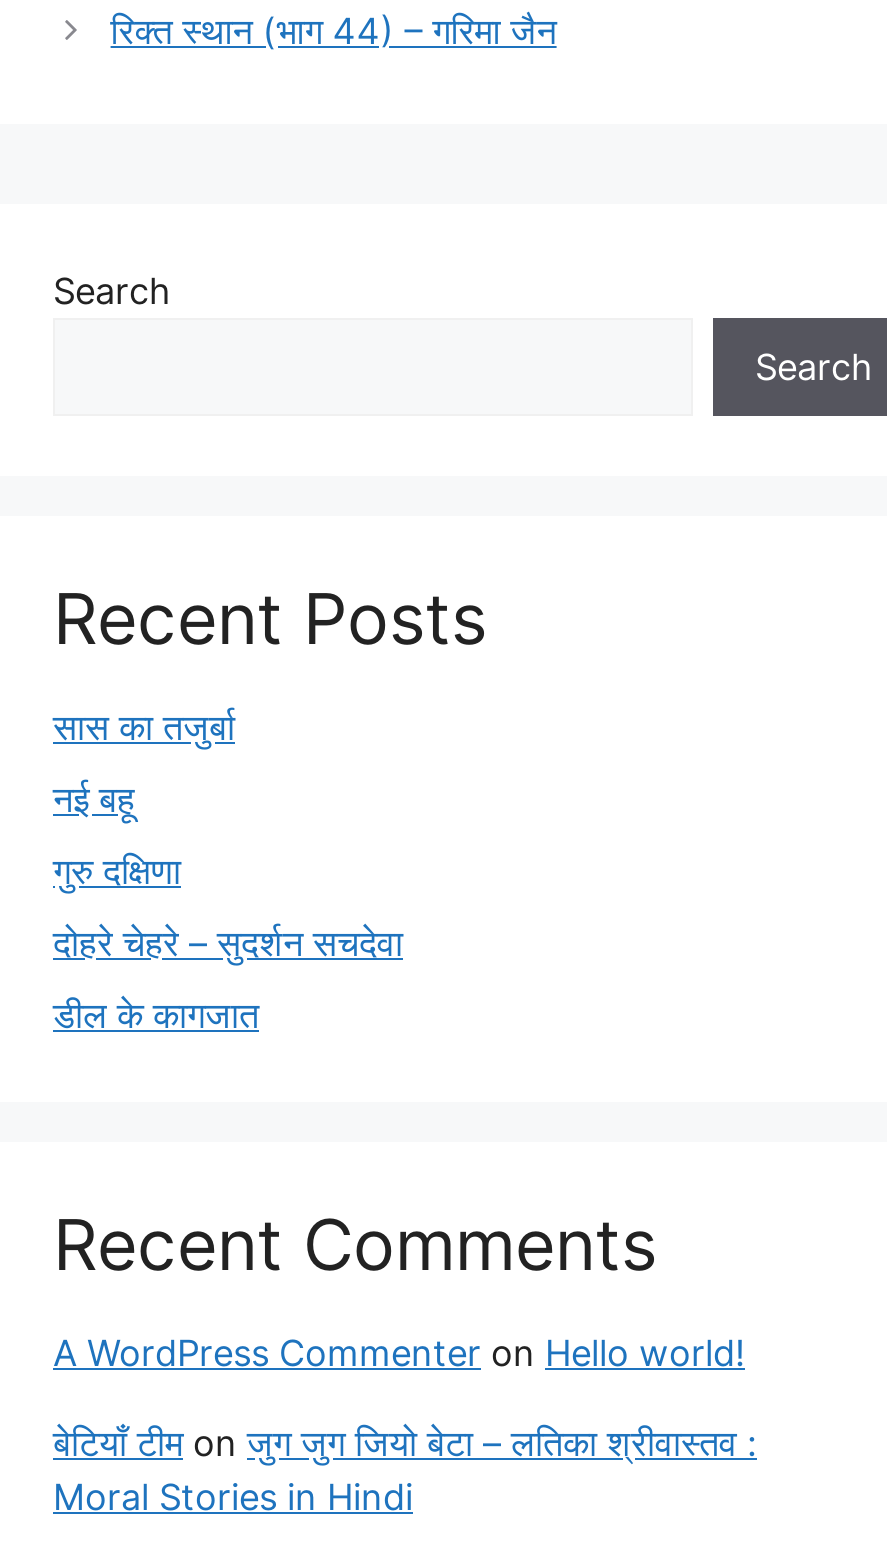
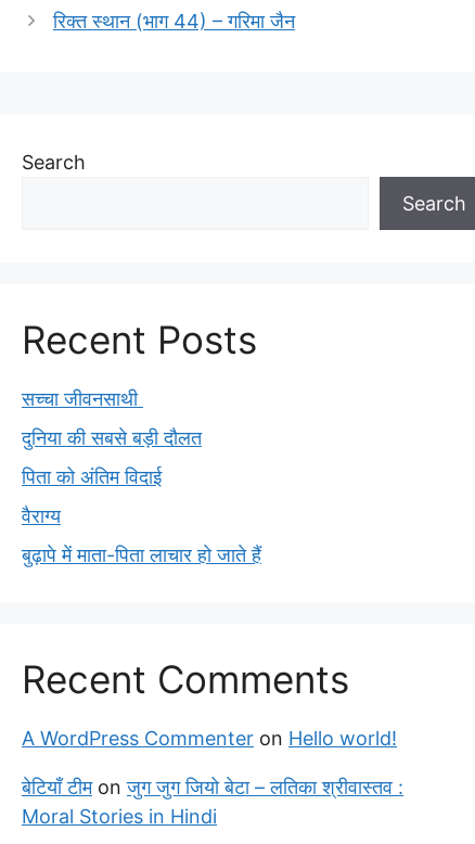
[53,706,235,748] सास का तजुर्बा -> [22,387,143,410] सच्चा जीवनसाथी
[53,778,135,820] नई बहू -> [22,426,202,449] दुनिया की सबसे बड़ी दौलत
[53,850,181,892] गुरु दक्षिणा -> [22,465,162,488] पिता को अंतिम विदाई
[53,922,403,964] दोहरे चेहरे – सुदर्शन सचदेवा -> [22,504,61,527] वैराग्य
[53,994,259,1036] डील के कागजात -> [22,544,261,566] बुढ़ापे में माता-पिता लाचार हो जाते हैं

